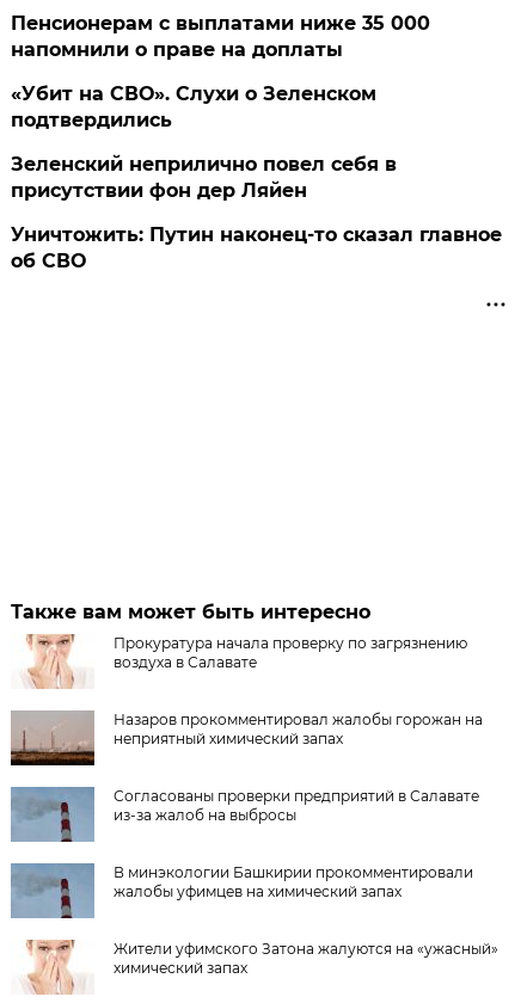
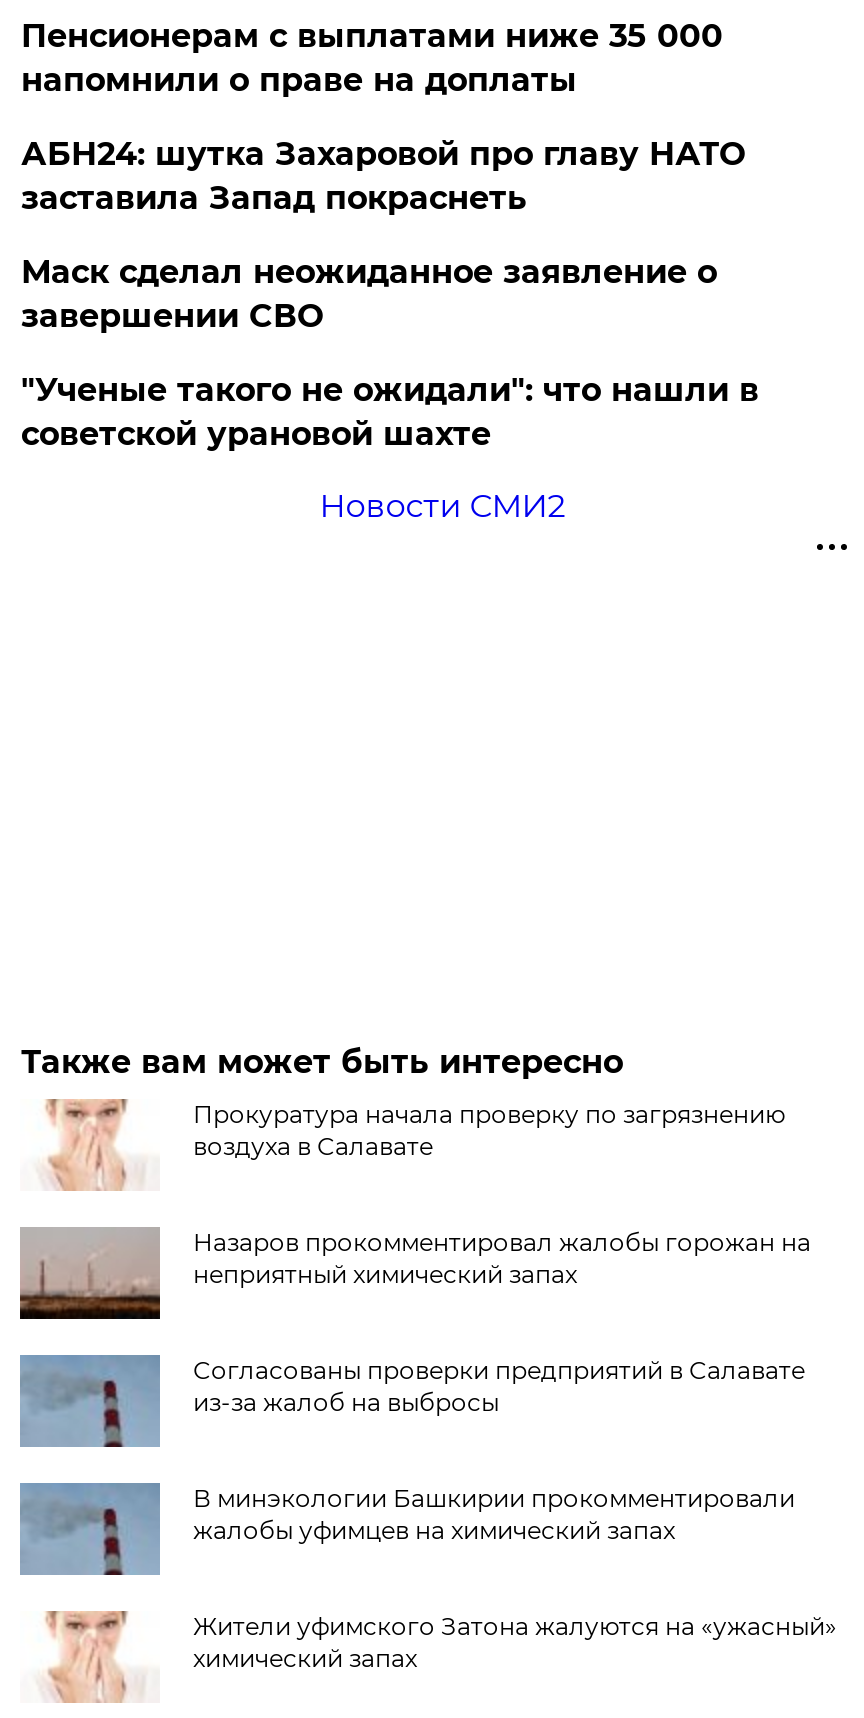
[11,82,502,272] «Убит на СВО». Слухи о Зеленском | подтвердились | Зеленский неприлично повел cебя в | присутствии фон дер Ляйен | Уничтожить: Путин наконец-то сказал главное | об СВО -> [21,135,759,525] АБН24: шутка Захаровой про главу НАТО | заставила Запад покраснеть | Маск сделал неожиданное заявление о | завершении СВО | "Ученые такого не ожидали": что нашли в | советской урановой шахте | Новости СМИ2

